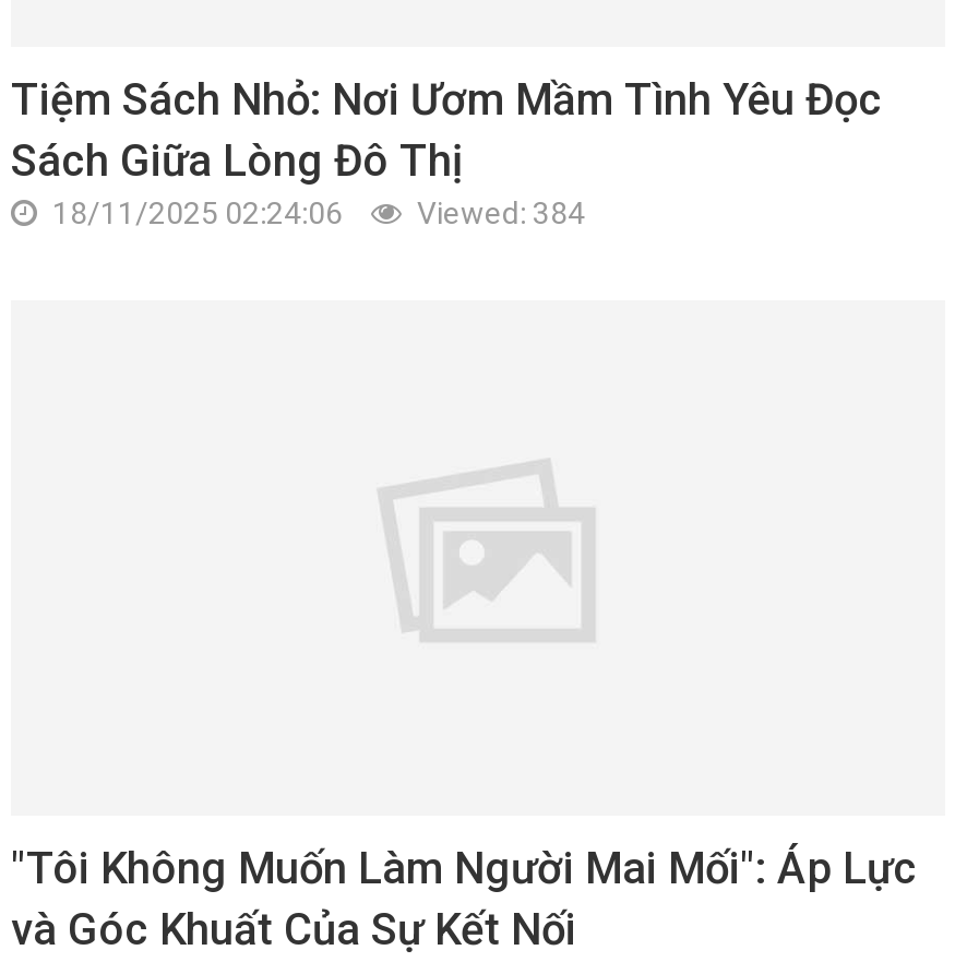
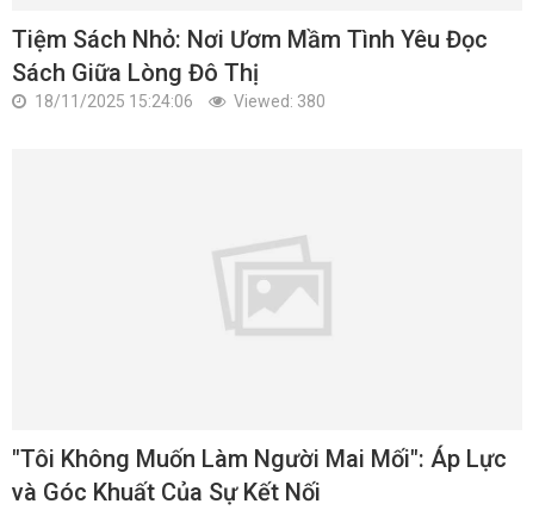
[46,196,343,231] 18/11/2025 02:24:06 -> [31,92,193,111] 18/11/2025 15:24:06
[410,196,585,231] Viewed: 384 -> [230,92,326,111] Viewed: 380

